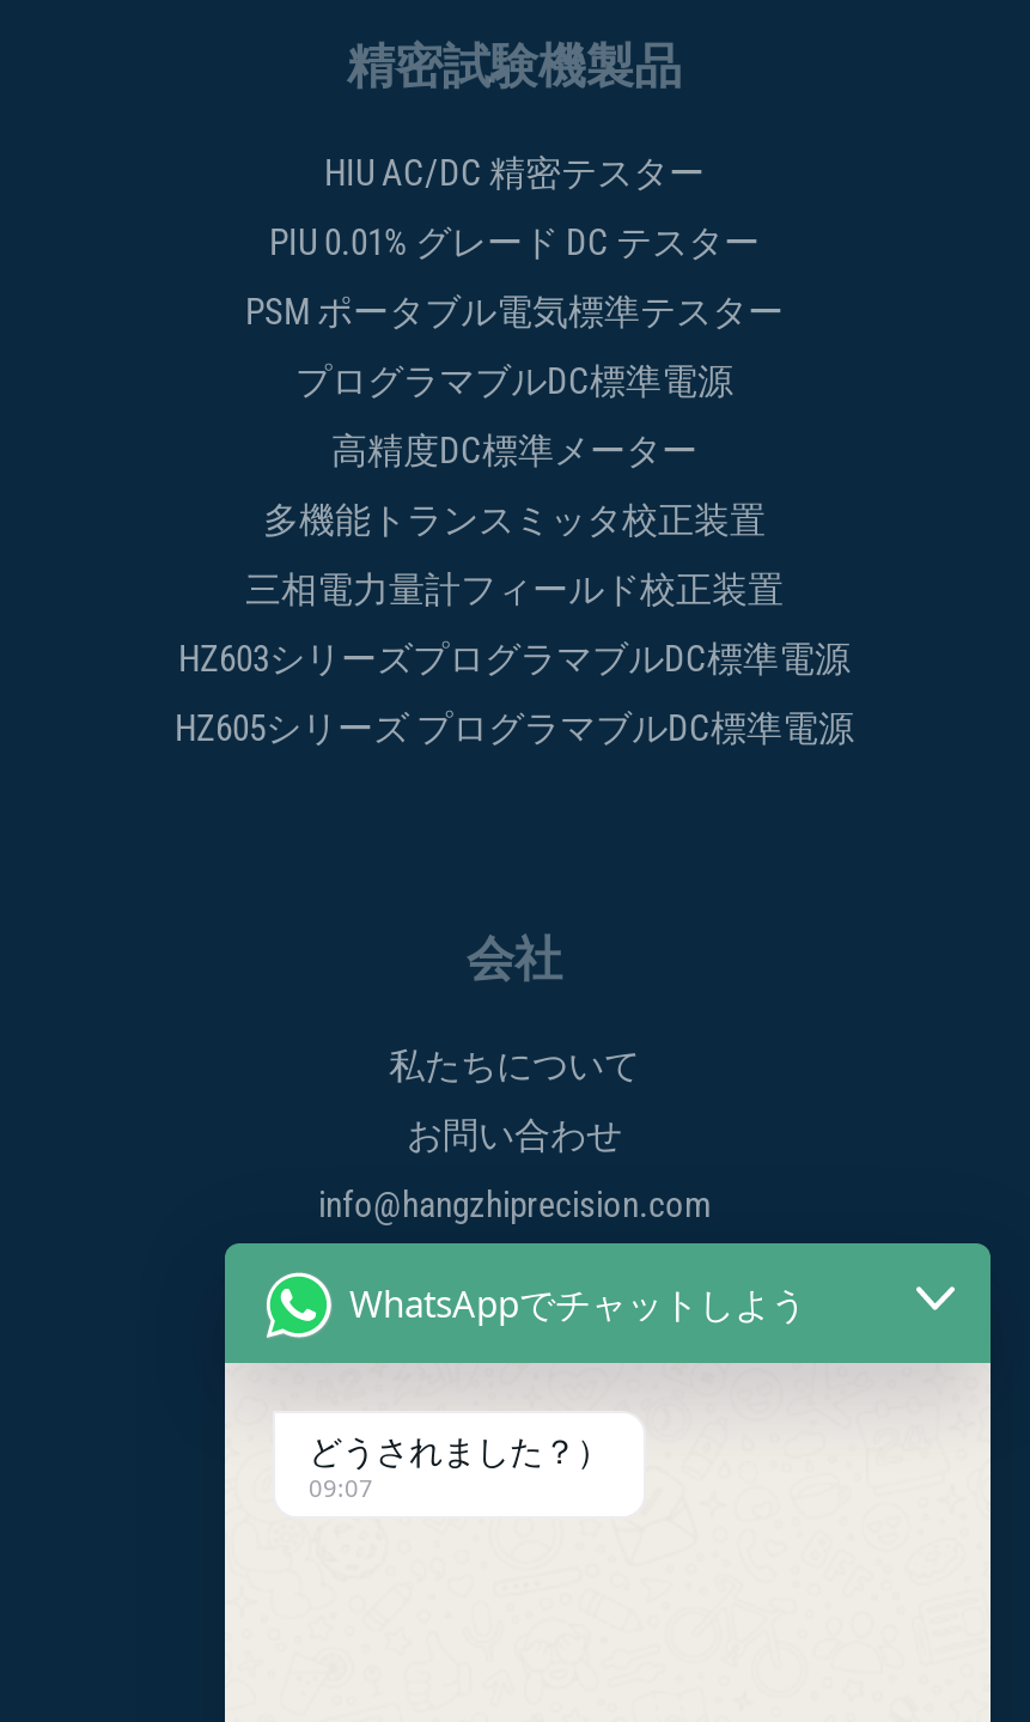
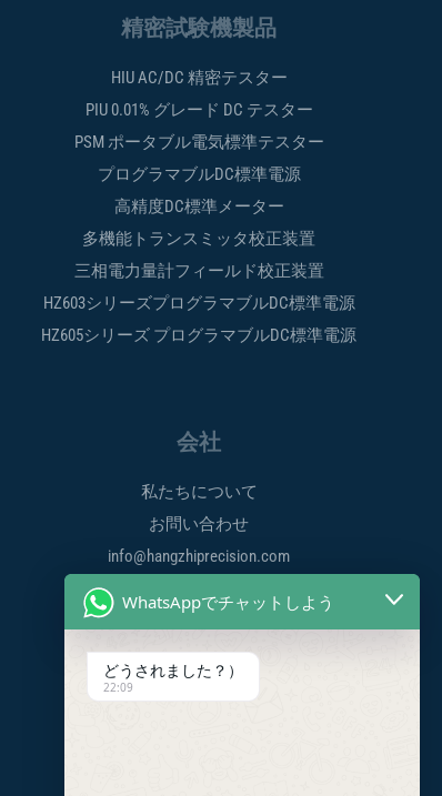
[309,1471,373,1504] 09:07 -> [103,679,133,695] 22:09

